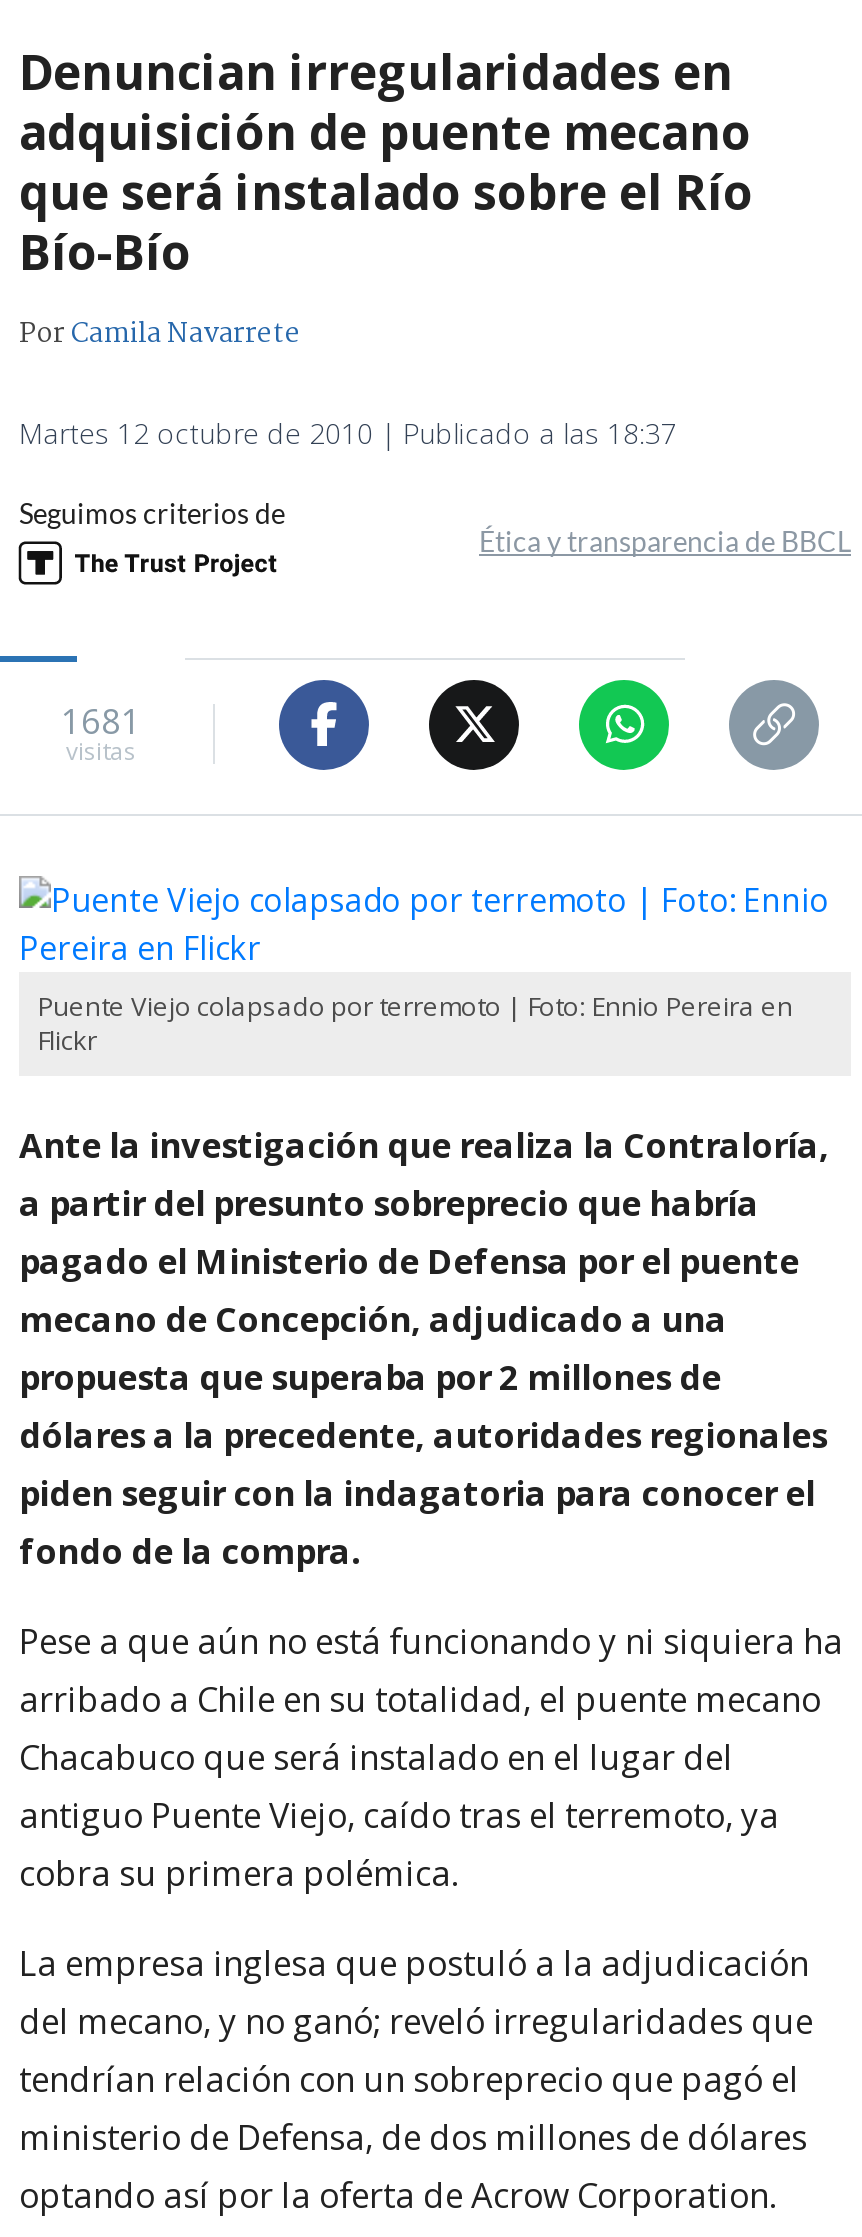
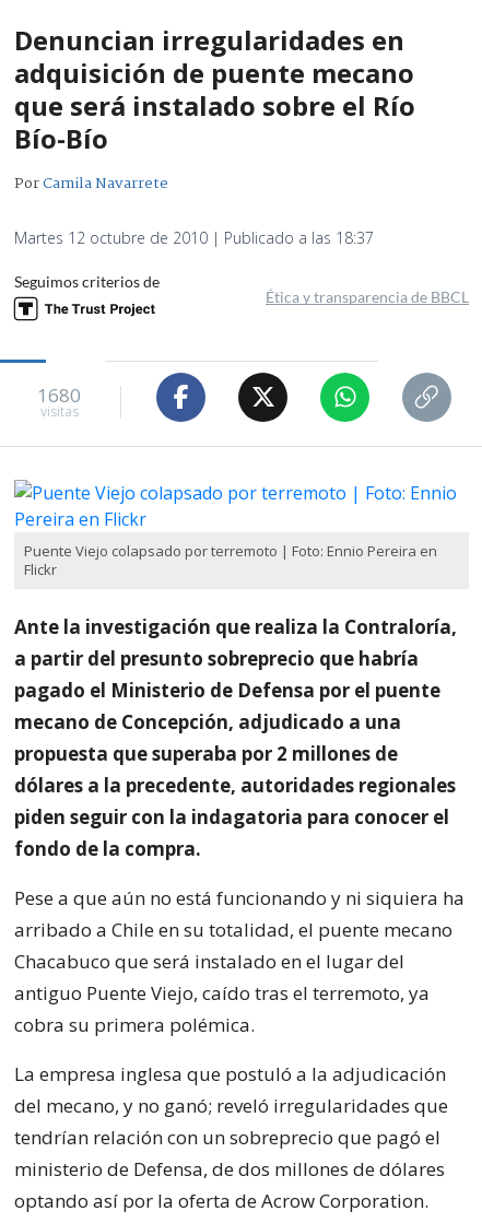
[61,699,141,745] 1681 -> [37,383,81,408] 1680

